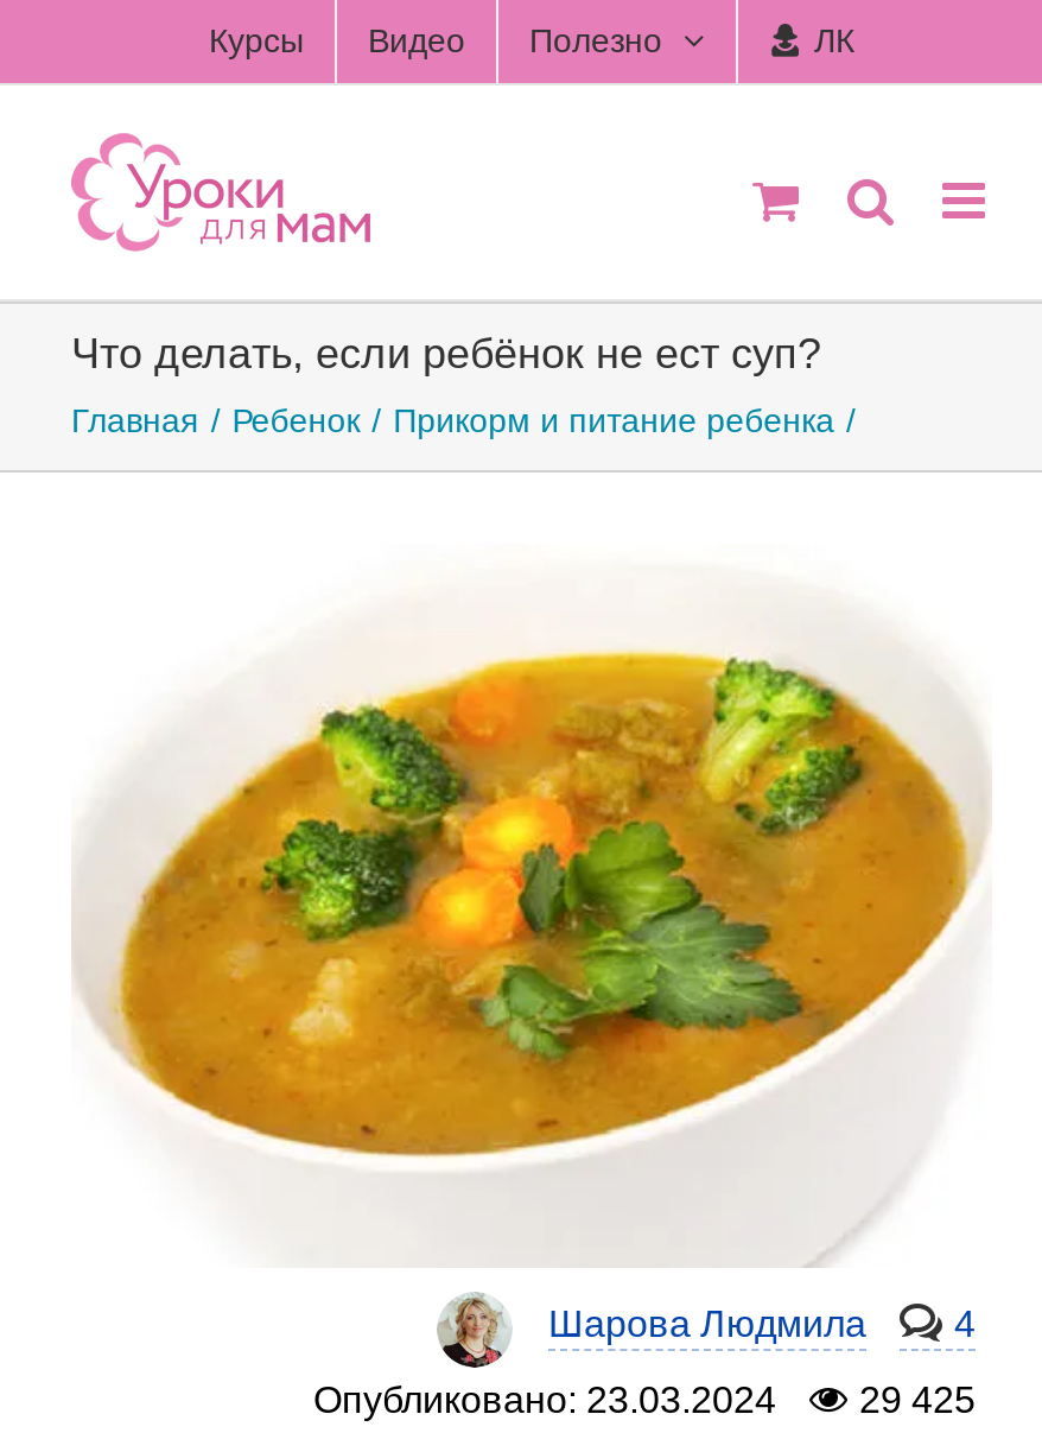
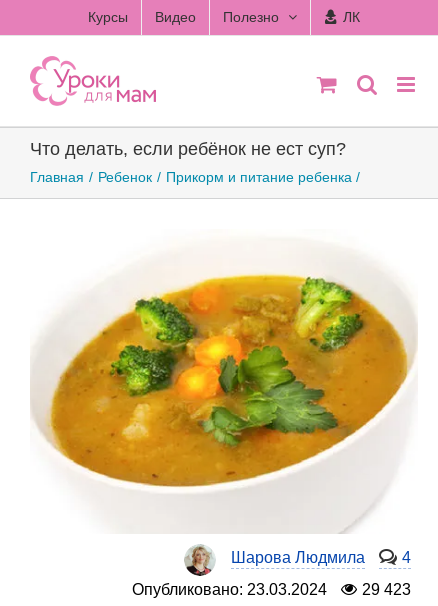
[859,1379,976,1420] 29 425 -> [362,581,411,598] 29 423

